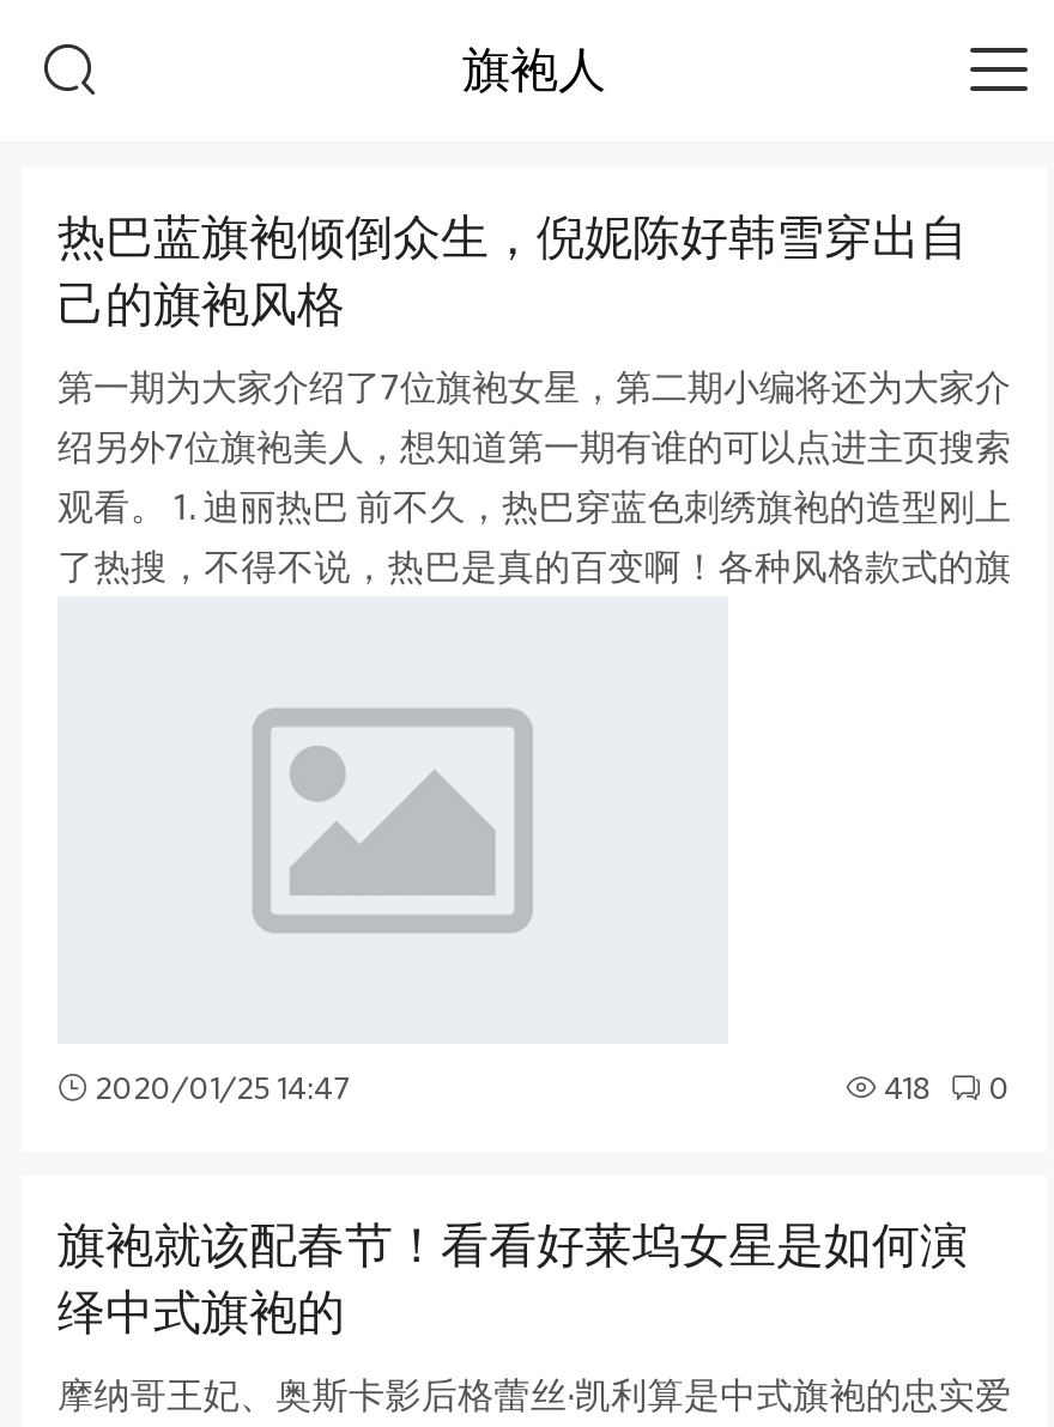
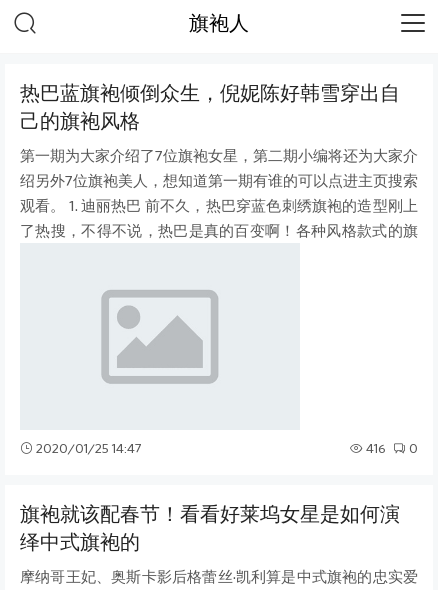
[877,1070,1011,1105] 418 0 -> [363,441,418,456] 416 0

